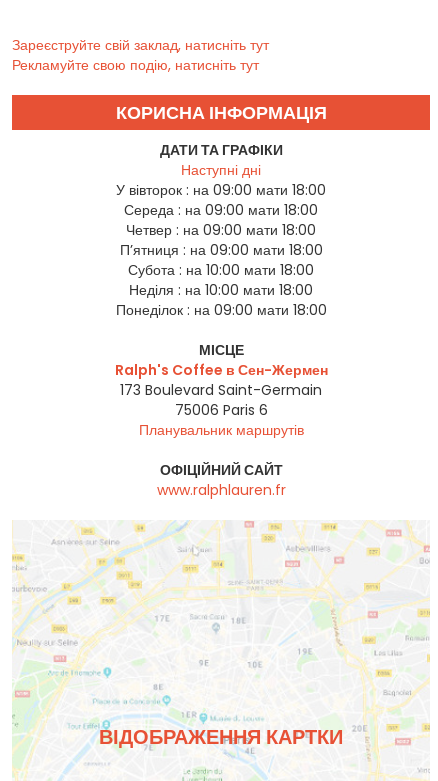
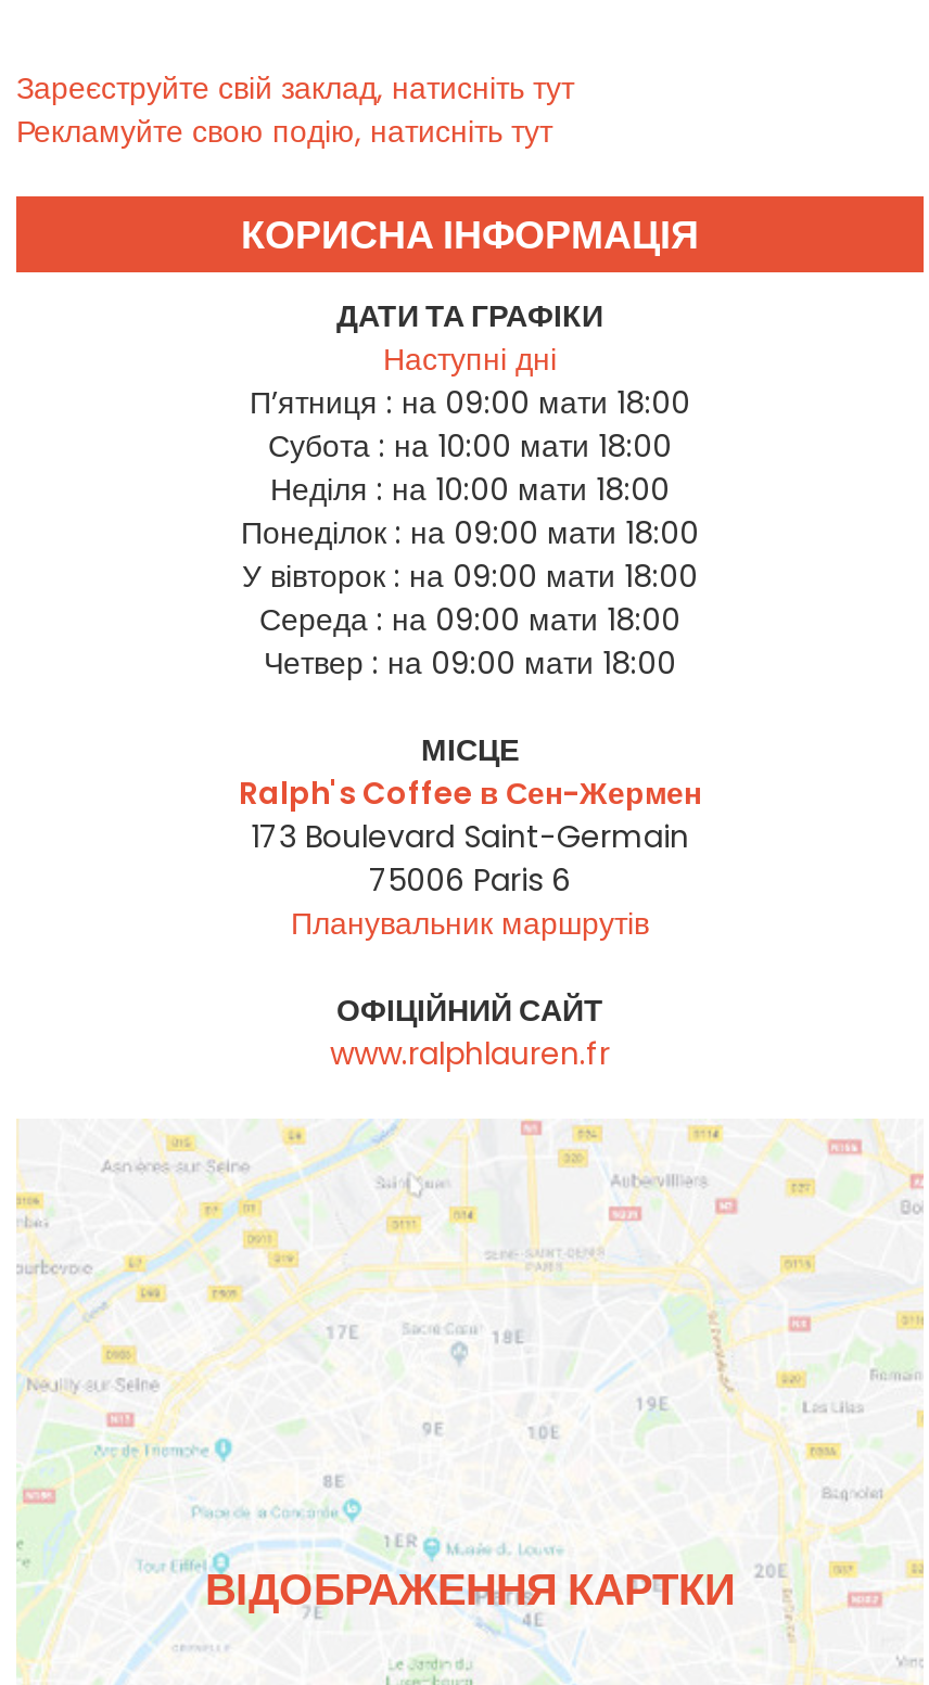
moved [116,180,326,240] -> [242,555,698,685]: У вівторок : на 09:00 мати 18:00 | Середа : на 09:00 мати 18:00 | Четвер : на 09:00 мати 18:00
moved [115,240,326,320] -> [241,381,699,555]: П’ятниця : на 09:00 мати 18:00 | Субота : на 10:00 мати 18:00 | Неділя : на 10:00 мати 18:00 | Понеділок : на 09:00 мати 18:00

